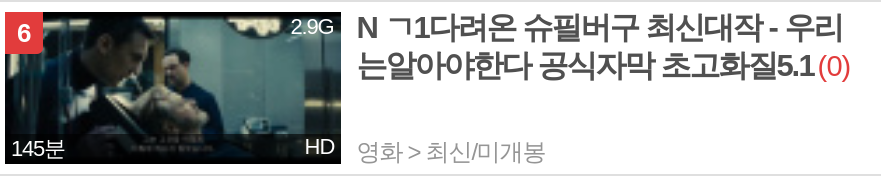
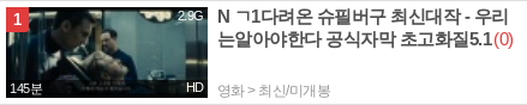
[17,18,30,48] 6 -> [13,11,21,29] 1

